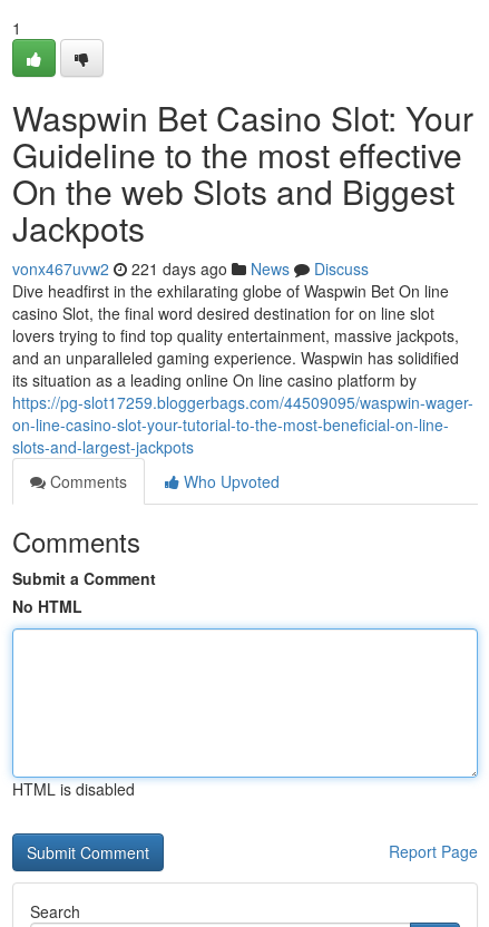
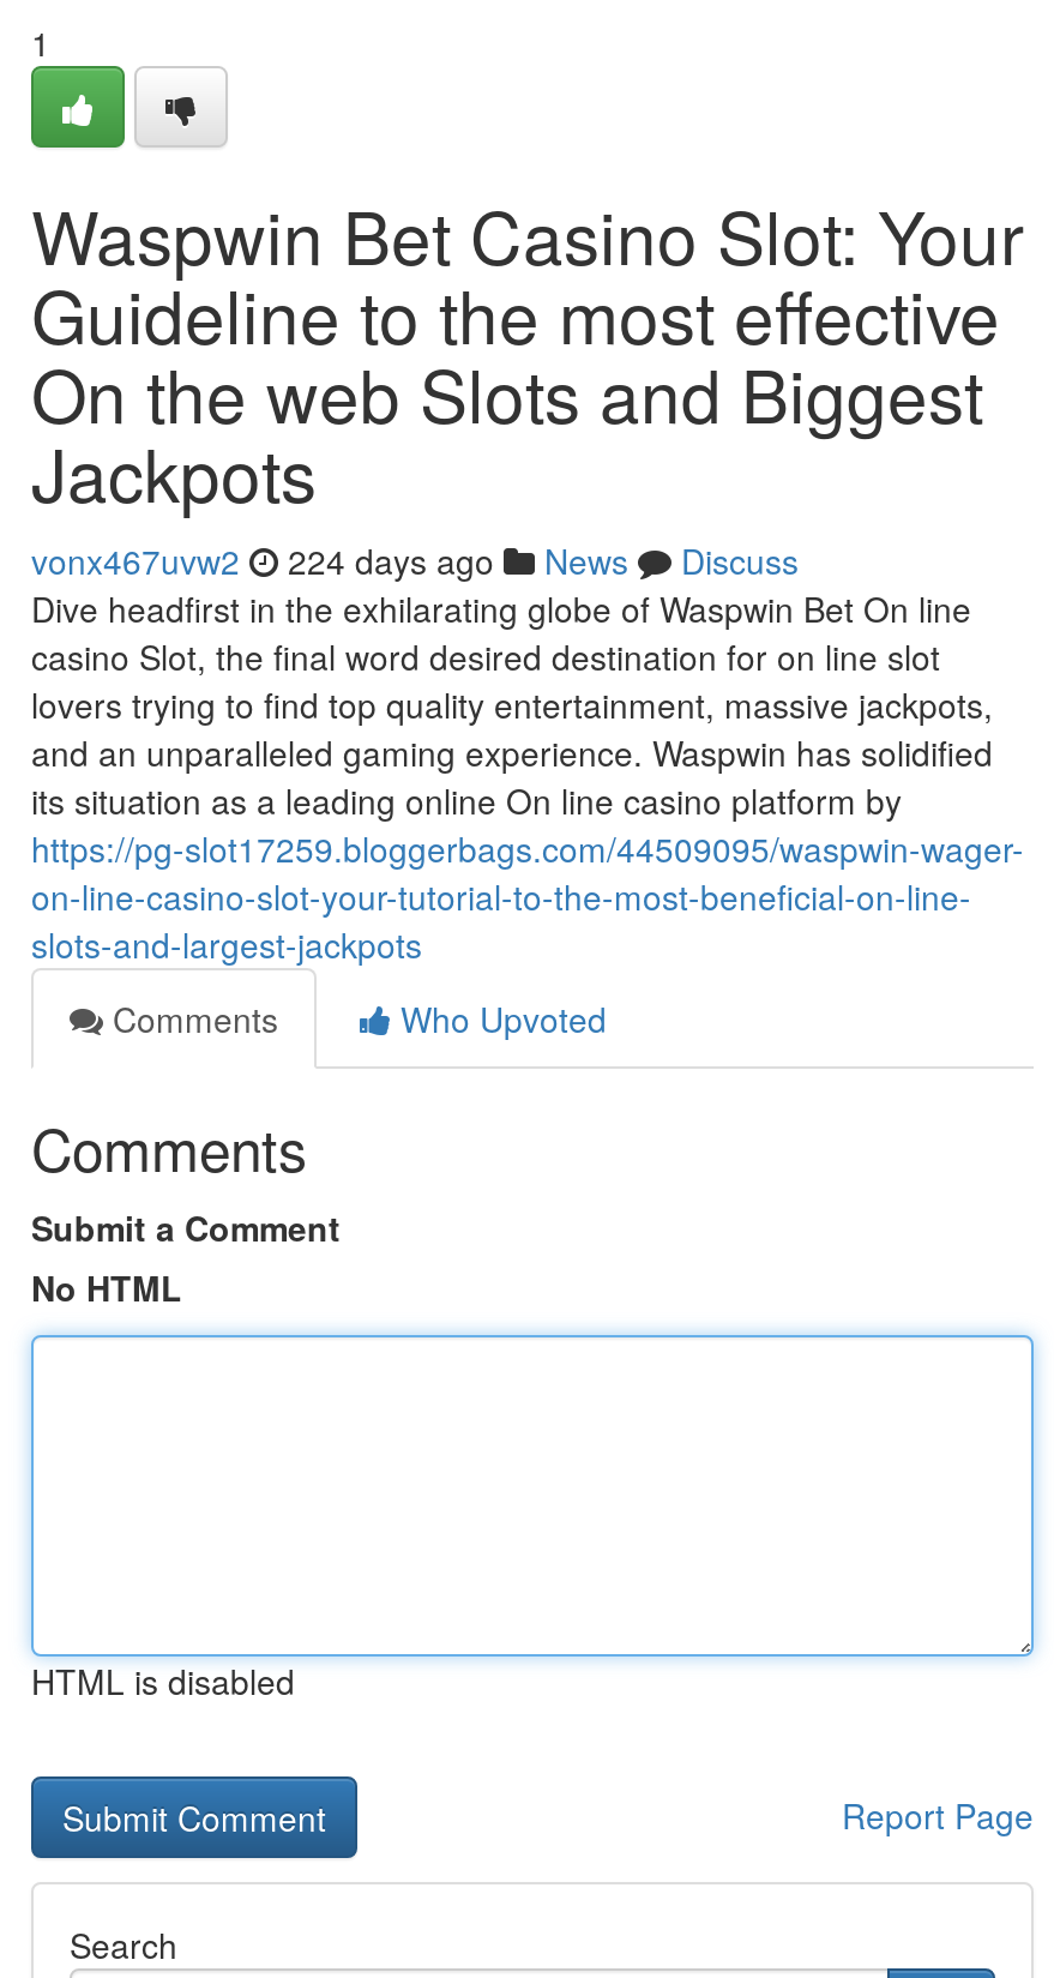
[12,257,369,280] vonx467uvw2 221 days ago News Discuss -> [31,536,799,584] vonx467uvw2 224 days ago News Discuss

